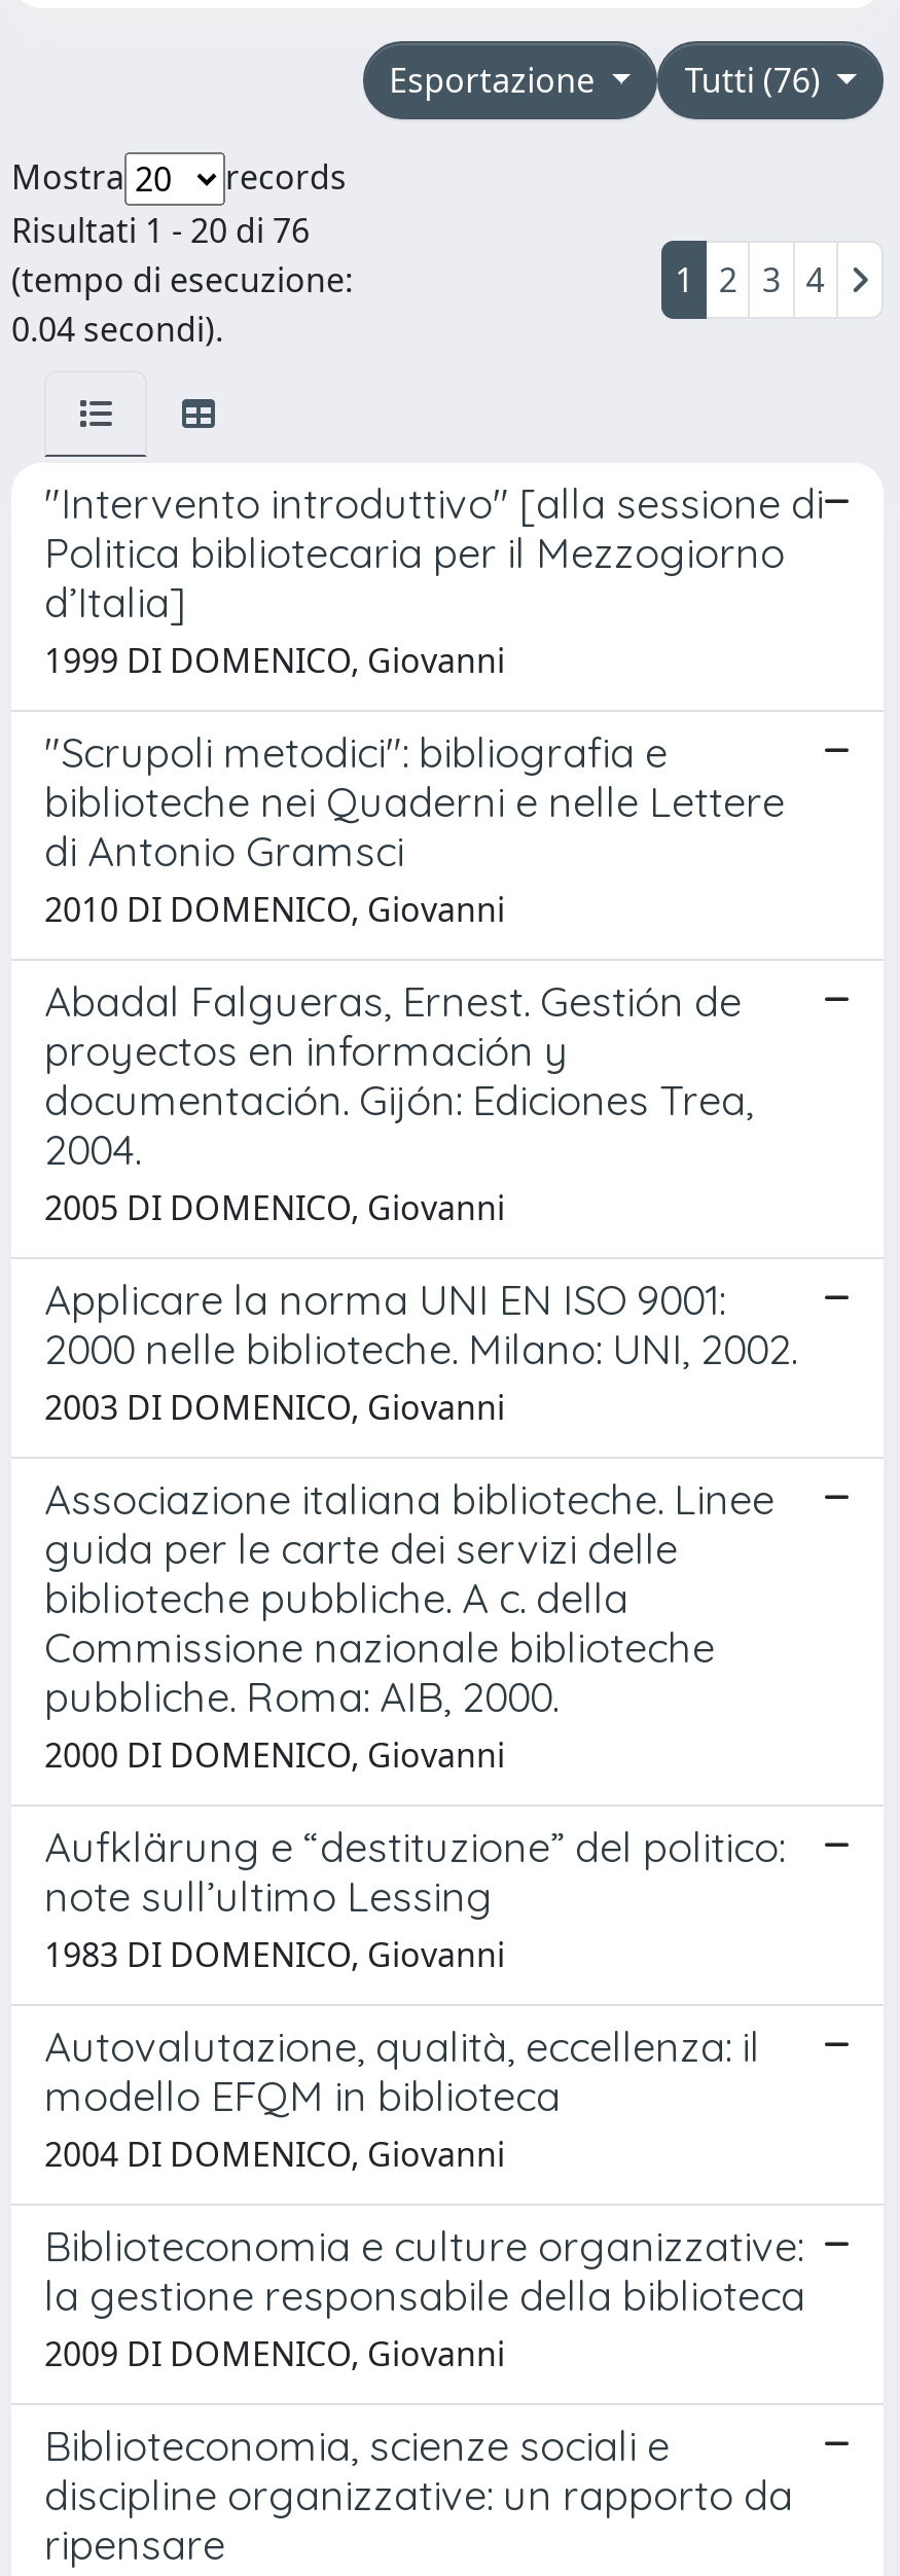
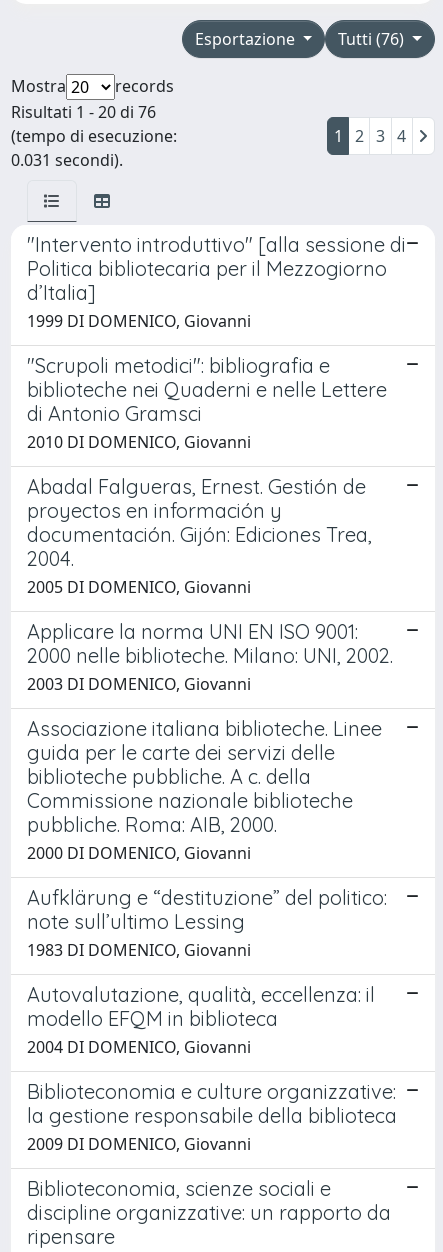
[11,306,223,351] 0.04 secondi). -> [11,149,123,171] 0.031 secondi).

